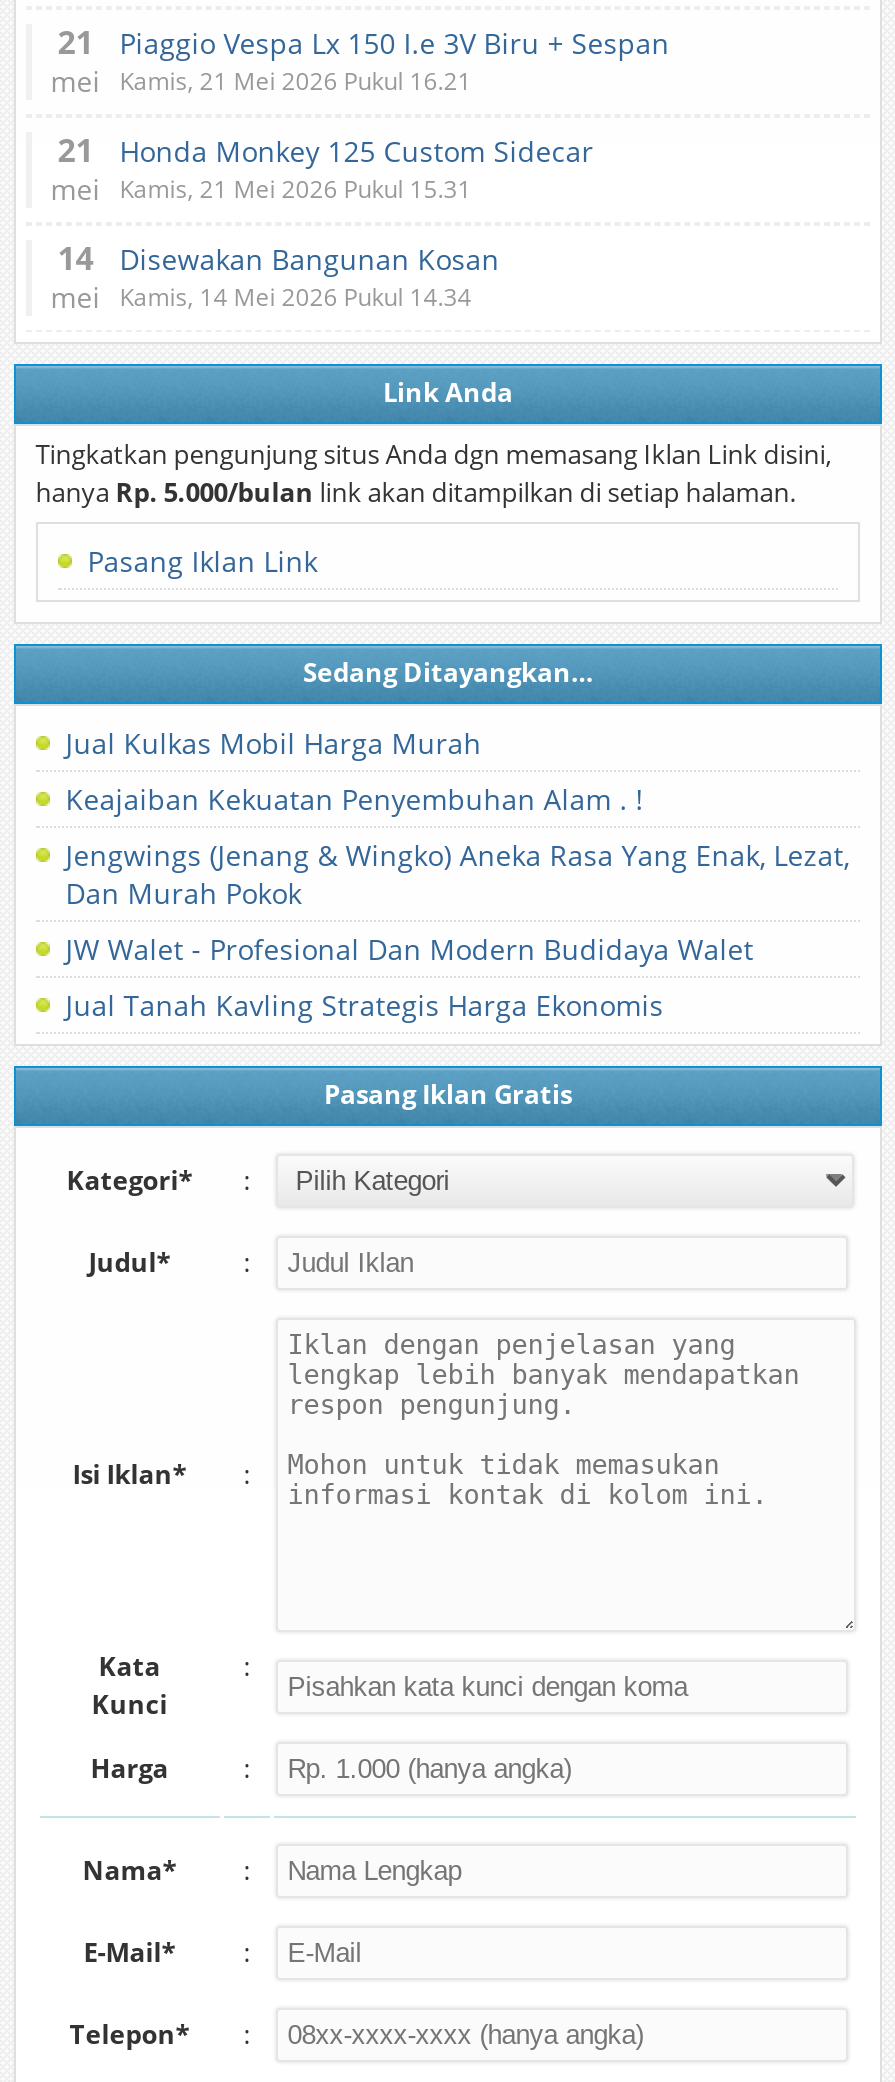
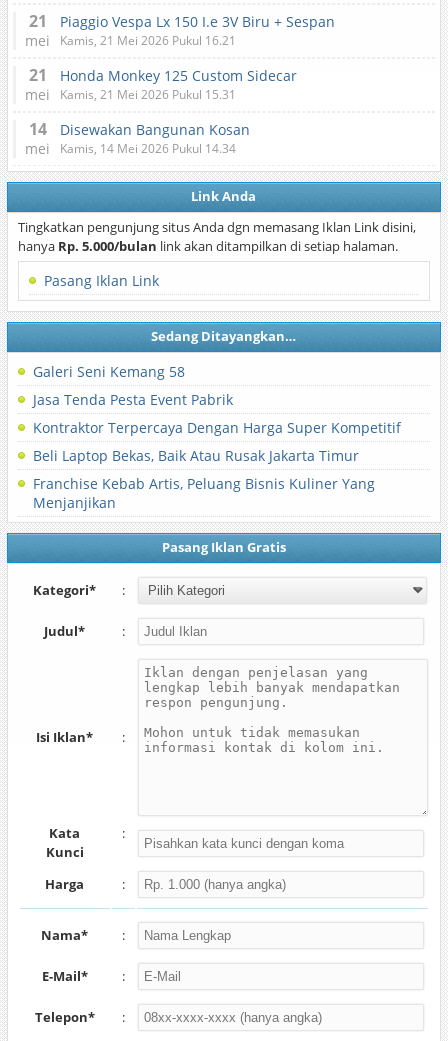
[65,724,481,762] Jual Kulkas Mobil Harga Murah -> [33,362,185,381] Galeri Seni Kemang 58
[65,780,643,818] Keajaiban Kekuatan Penyembuhan Alam . ! -> [33,390,233,409] Jasa Tenda Pesta Event Pabrik
[65,836,849,912] Jengwings (Jenang & Wingko) Aneka Rasa Yang Enak, Lezat, | Dan Murah Pokok -> [33,418,401,437] Kontraktor Terpercaya Dengan Harga Super Kompetitif
[65,930,753,968] JW Walet - Profesional Dan Modern Budidaya Walet -> [33,446,359,465] Beli Laptop Bekas, Baik Atau Rusak Jakarta Timur
[65,986,663,1024] Jual Tanah Kavling Strategis Harga Ekonomis -> [33,474,375,512] Franchise Kebab Artis, Peluang Bisnis Kuliner Yang | Menjanjikan

